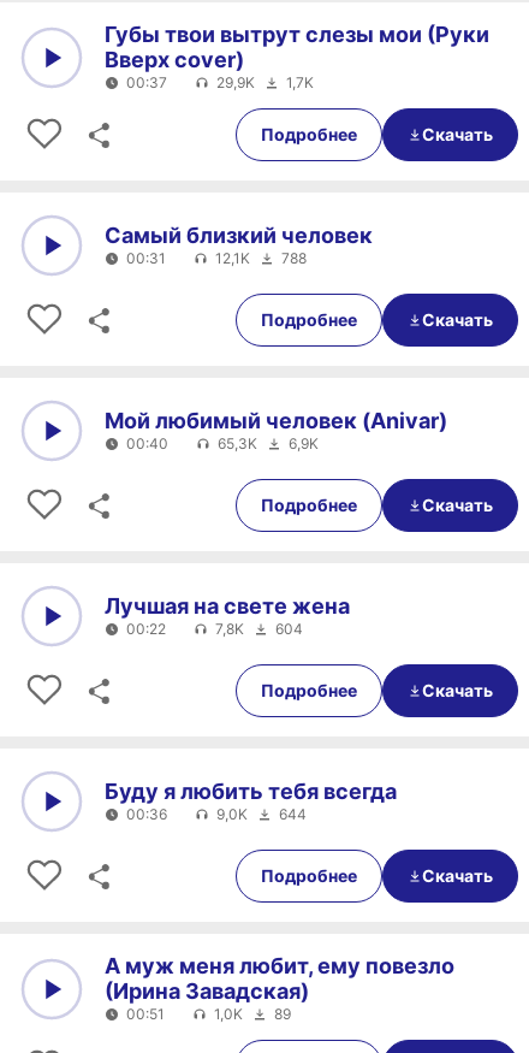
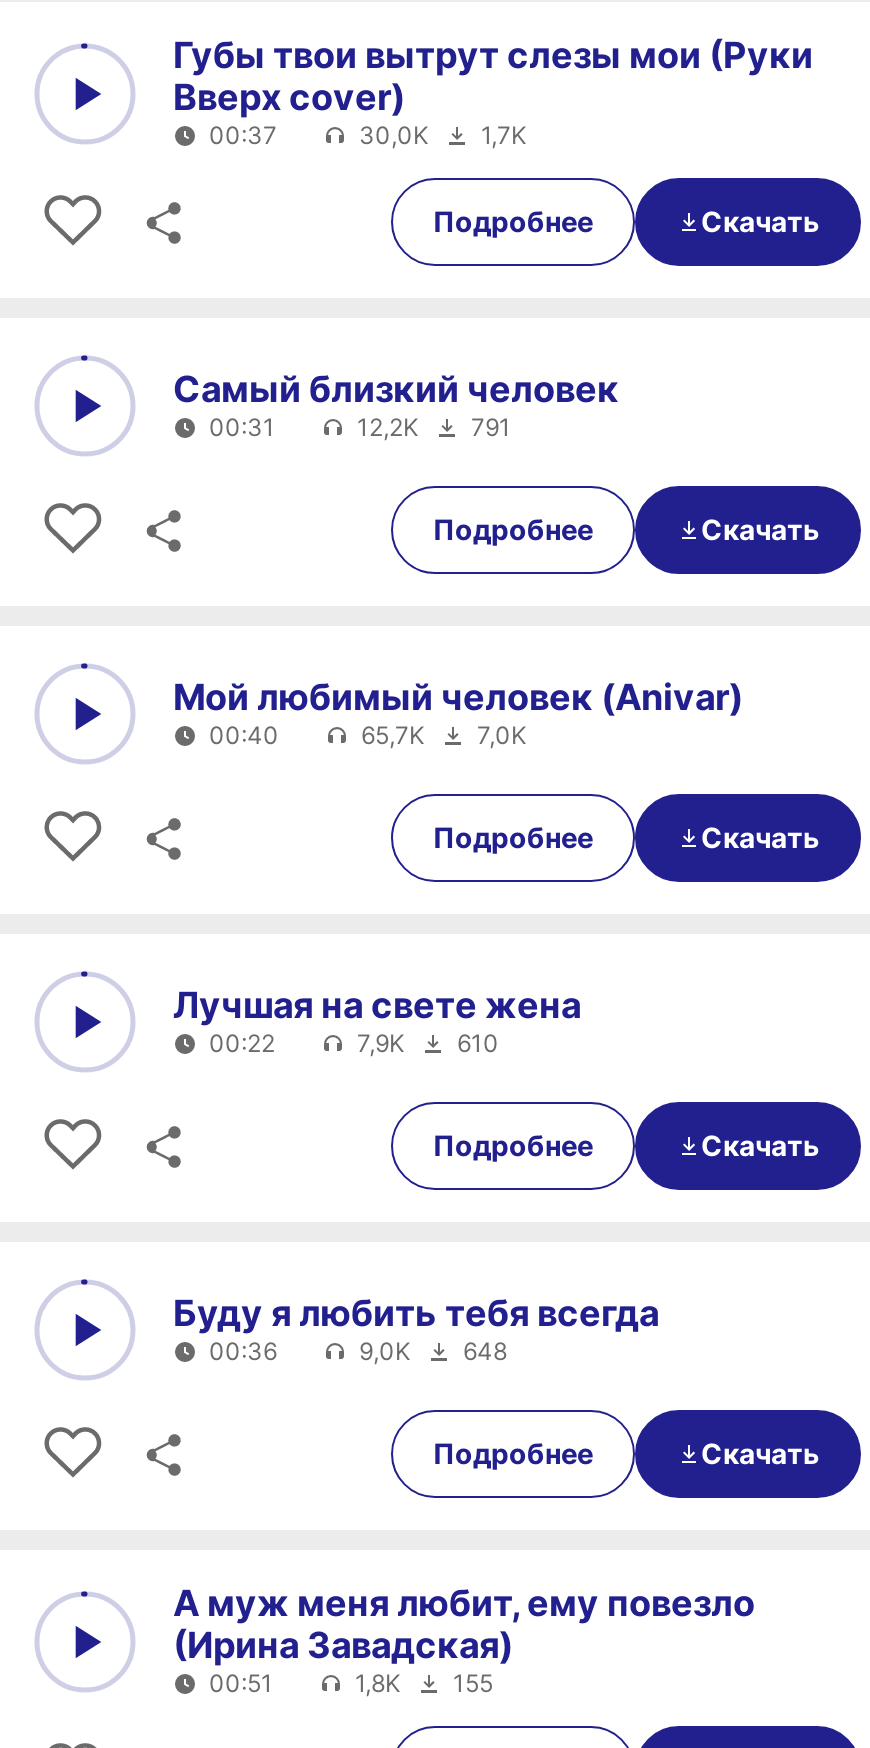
[216,73,314,91] 29,9K 1,7K -> [359,120,527,150] 30,0K 1,7K
[215,249,307,267] 12,1K | 788 -> [357,411,511,441] 12,2K | 791
[218,434,319,452] 65,3K | 6,9K -> [361,719,527,749] 65,7K | 7,0K
[215,619,303,637] 7,8K | 604 -> [357,1027,499,1057] 7,9K | 610
[216,804,307,823] 9,0K 644 -> [359,1335,507,1365] 9,0K 648
[214,1005,291,1023] 1,0K | 89 -> [355,1668,493,1698] 1,8K | 155

